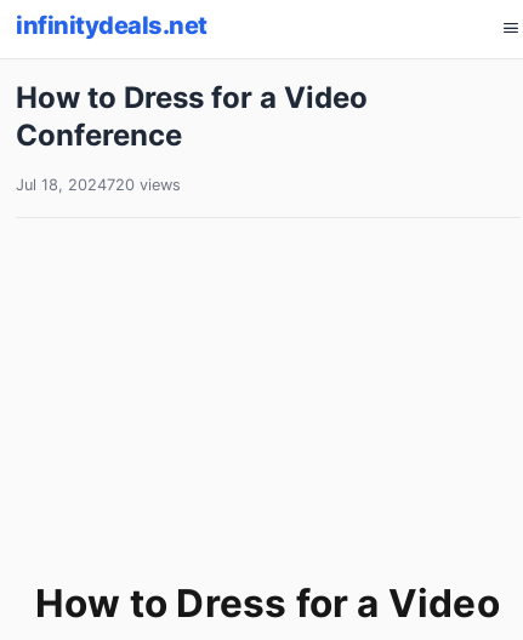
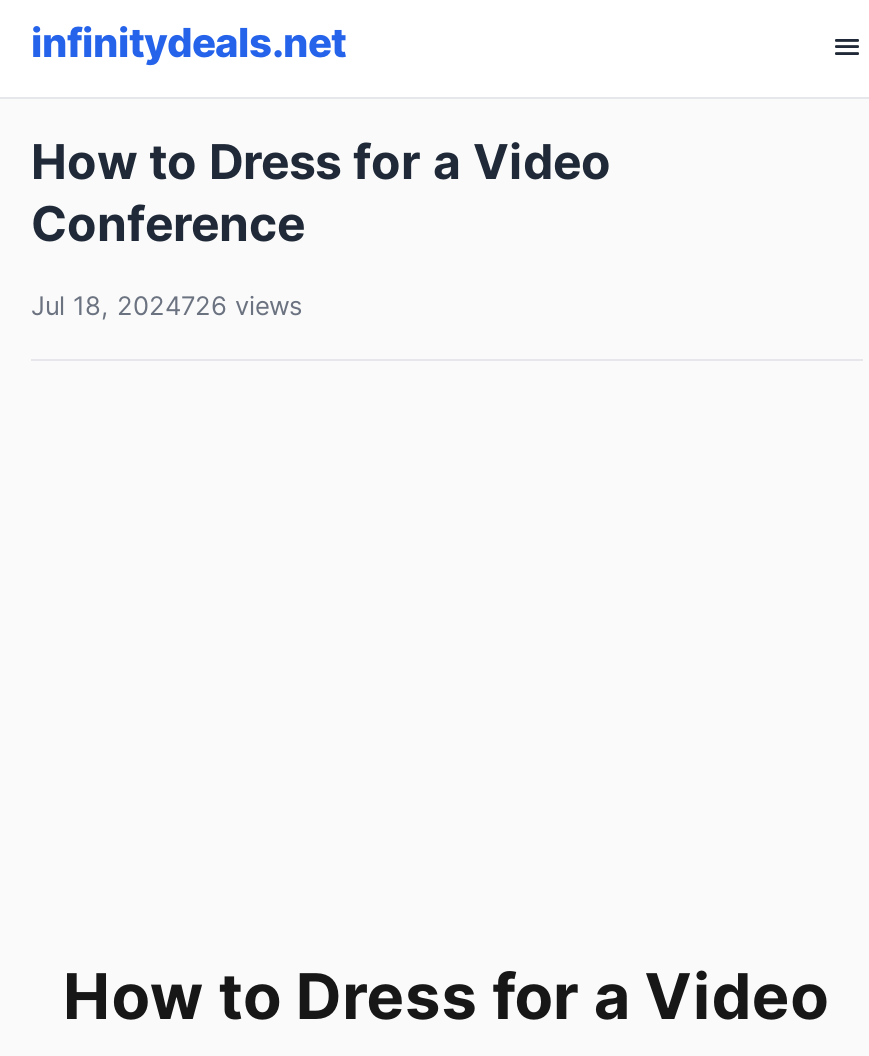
[16,176,181,194] Jul 18, 2024720 views -> [31,291,303,321] Jul 18, 2024726 views

